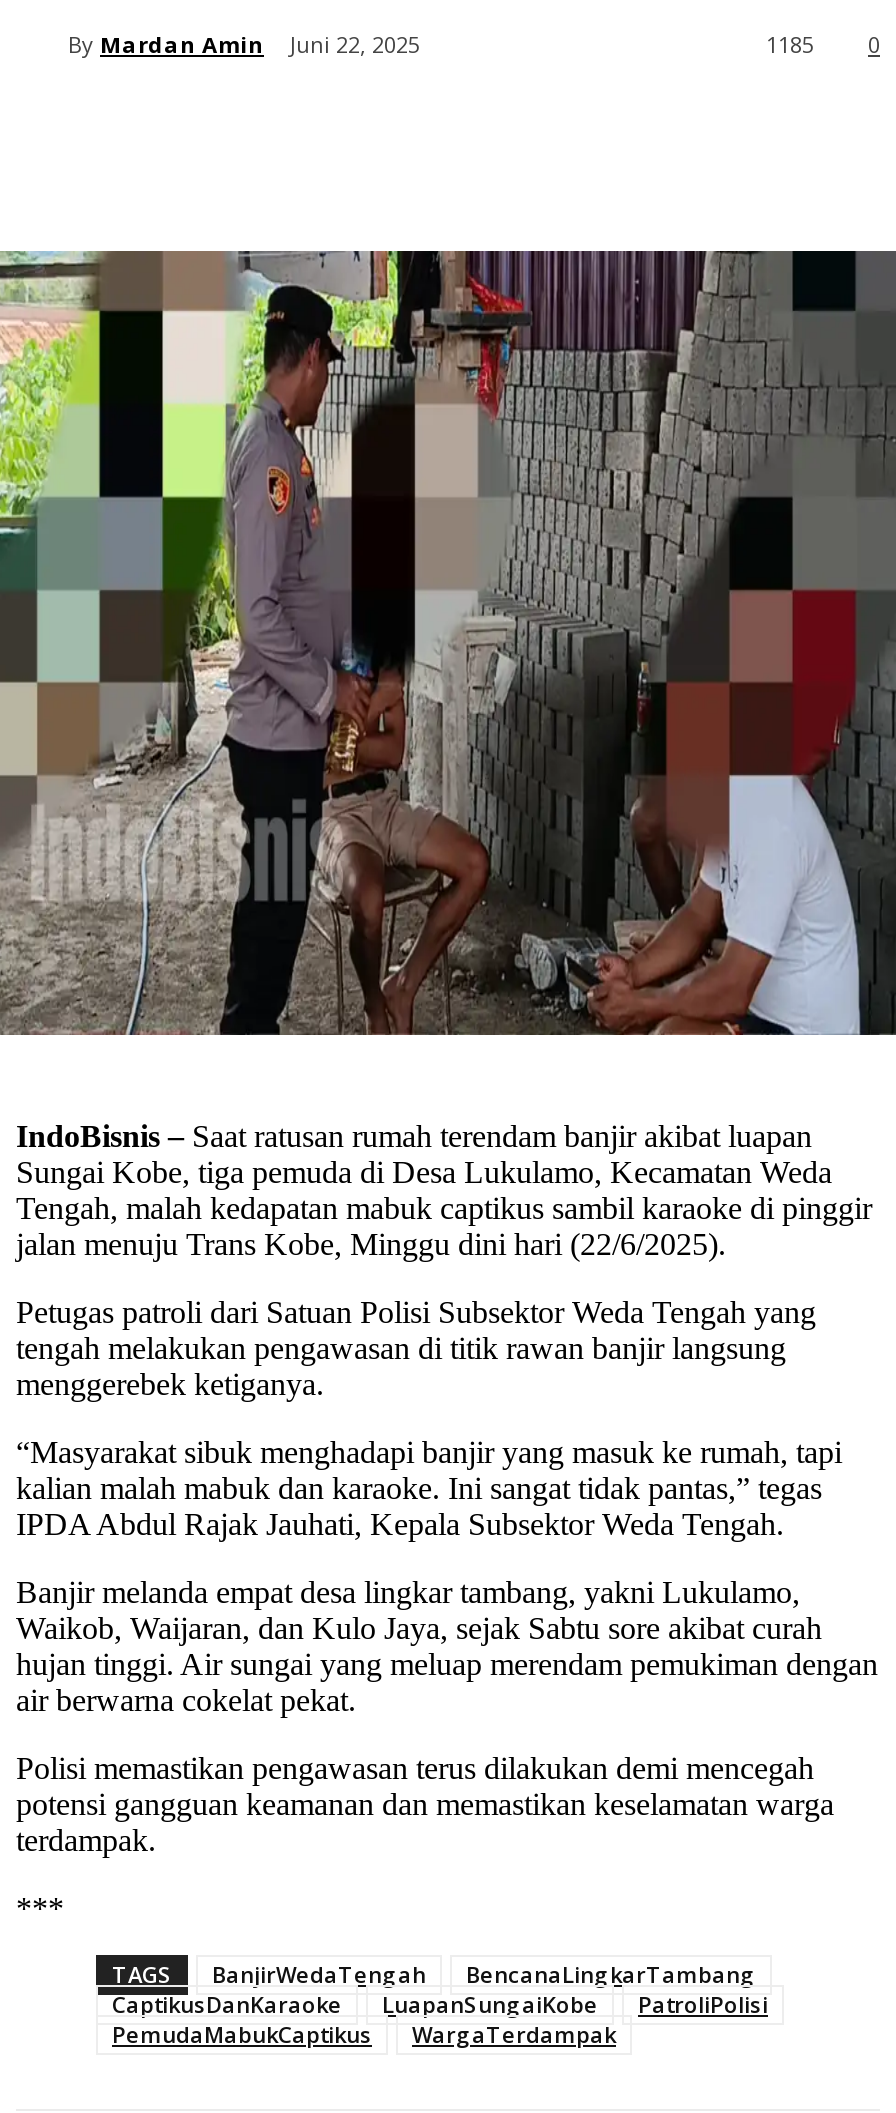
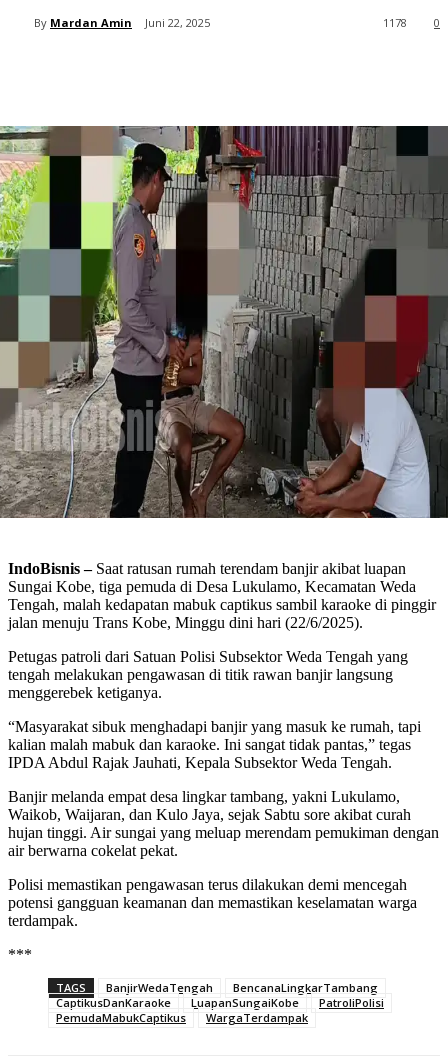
[766,29,880,59] 1185 0 -> [383,15,440,30] 1178 0

